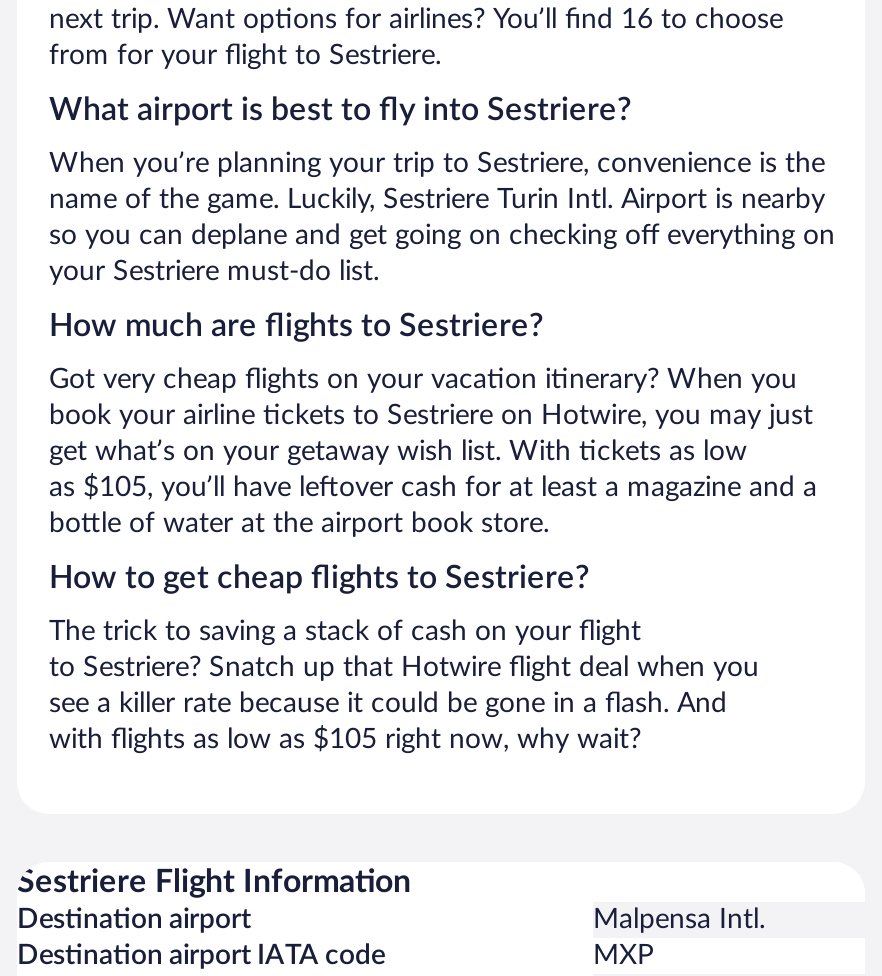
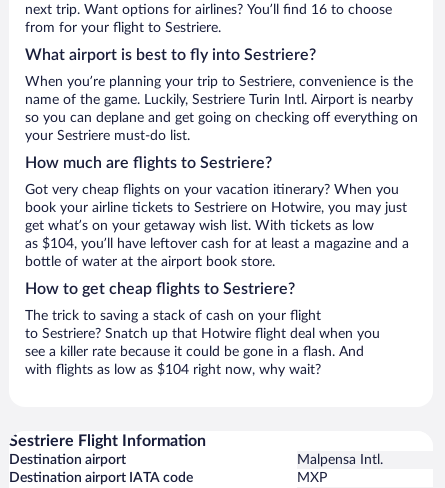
[49,473,817,501] as $105, you’ll have leftover cash for at least a magazine and a -> [25,237,409,251] as $104, you’ll have leftover cash for at least a magazine and a
[49,725,641,753] with flights as low as $105 right now, why wait? -> [25,363,321,377] with flights as low as $104 right now, why wait?

